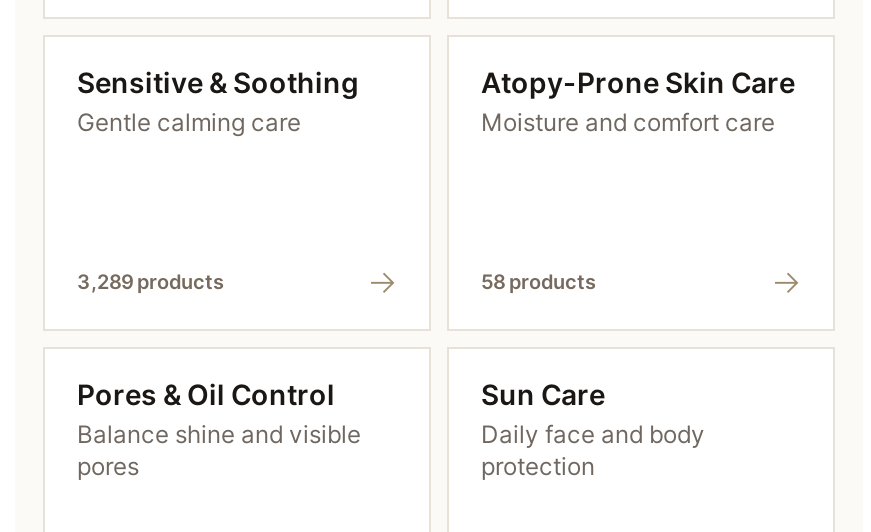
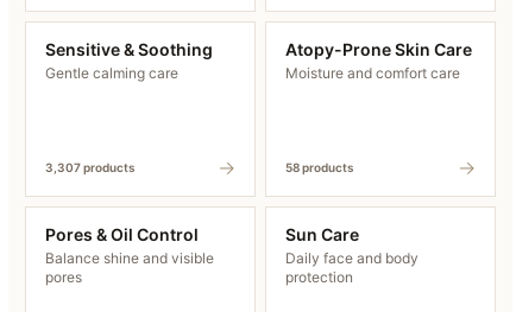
[77,269,223,293] 3,289 products -> [45,160,134,174] 3,307 products

